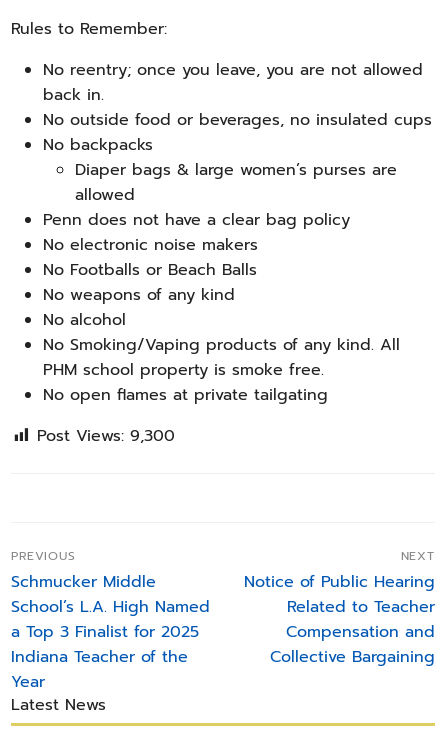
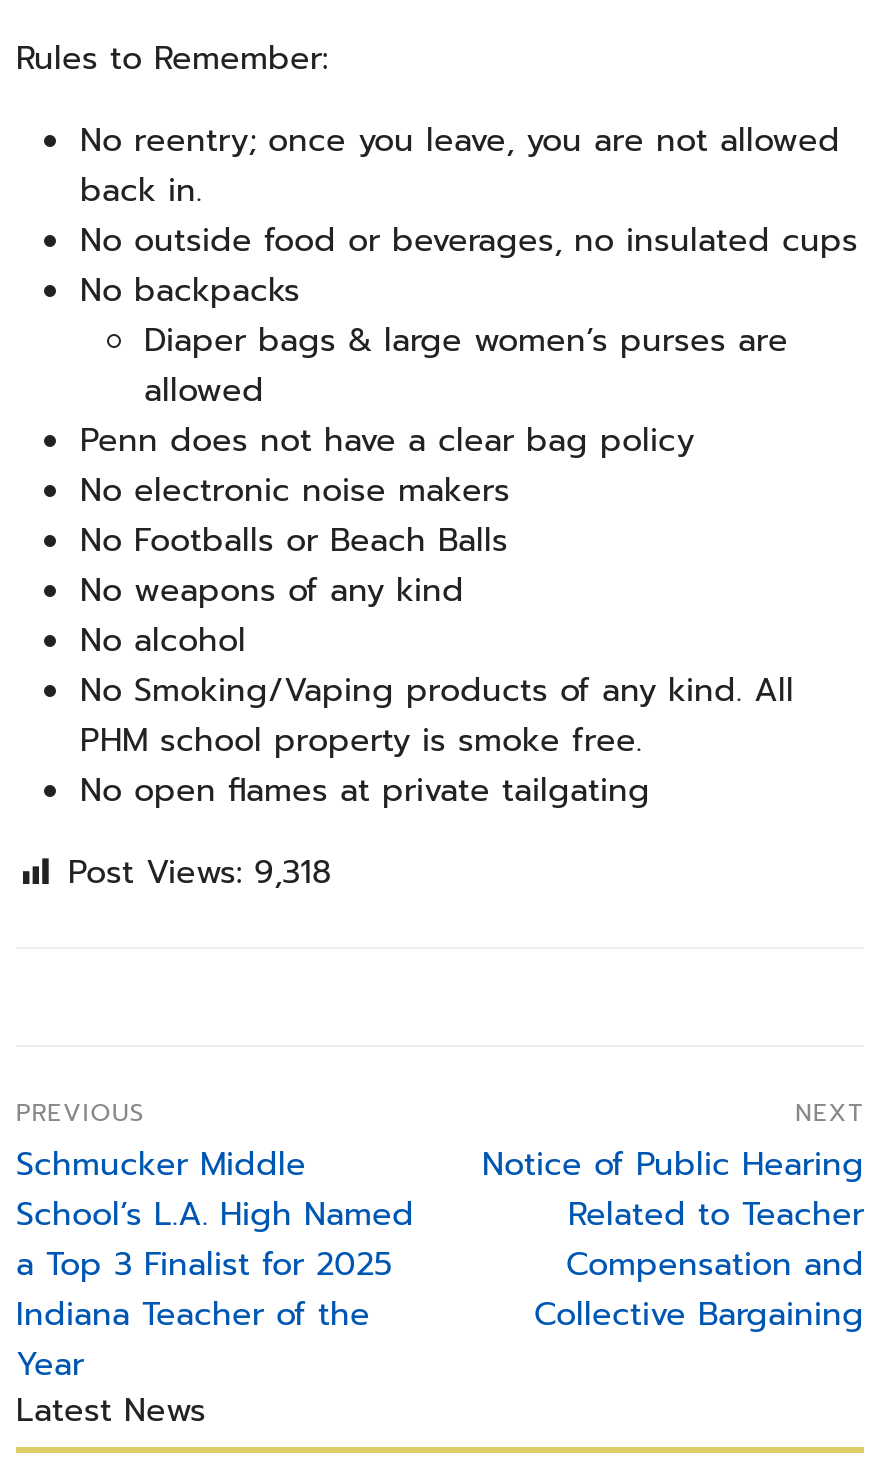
[37,424,175,448] Post Views: 9,300 -> [68,849,332,897] Post Views: 9,318

